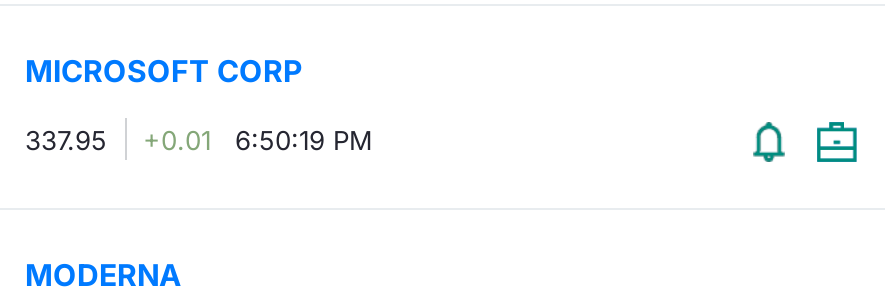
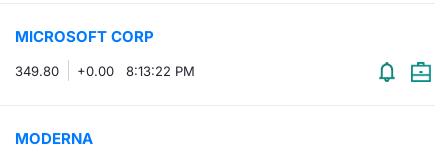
[25,124,115,156] 337.95 -> [15,63,63,79] 349.80
[143,124,373,156] +0.01 6:50:19 PM -> [77,63,195,79] +0.00 8:13:22 PM

